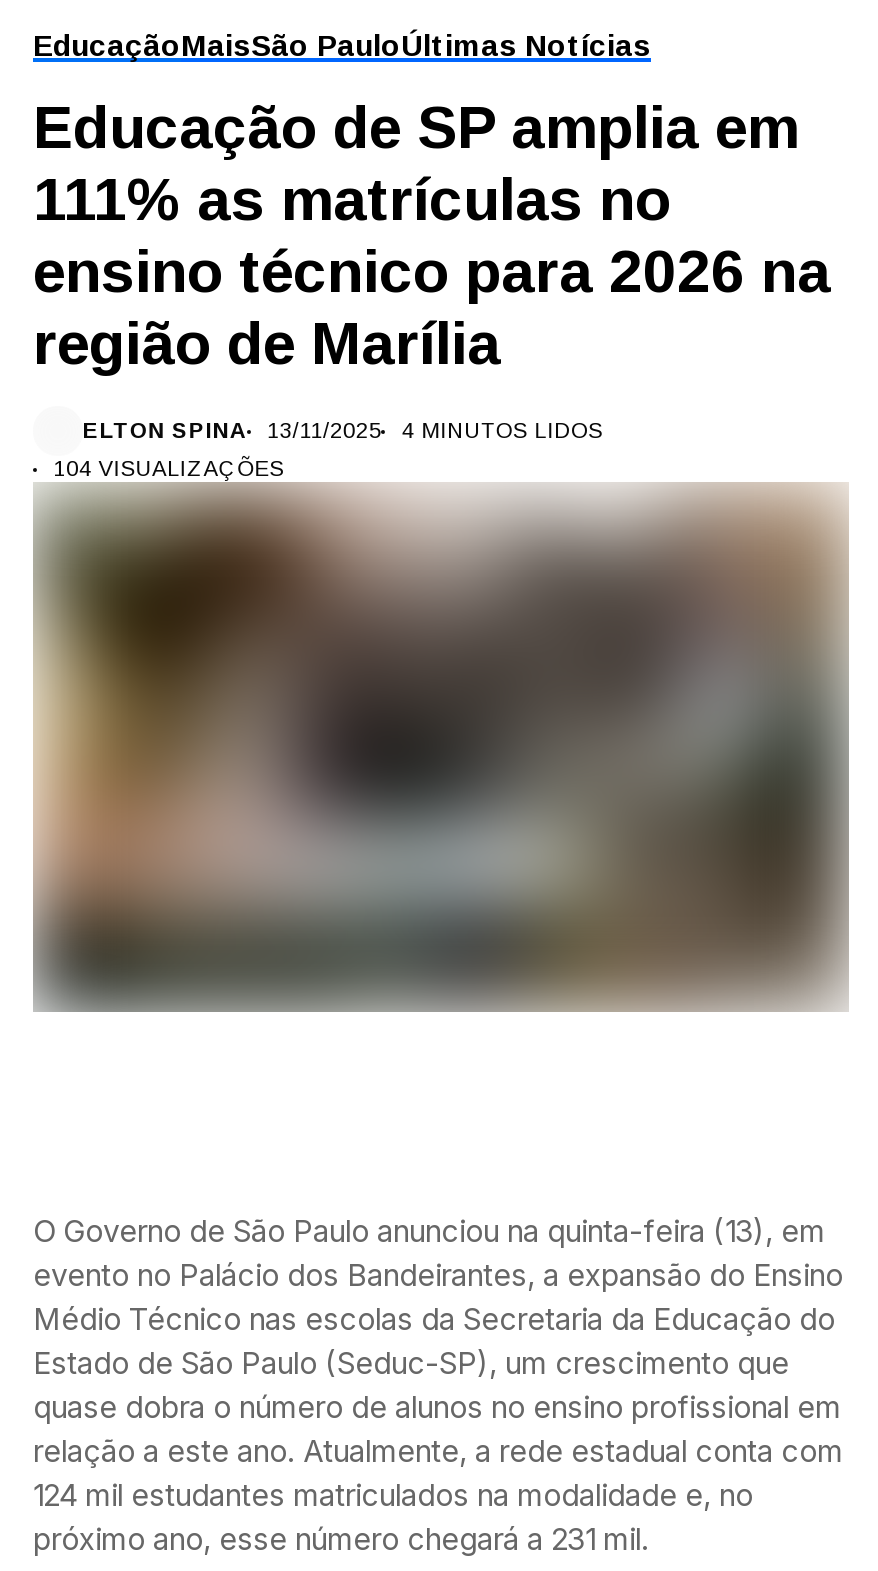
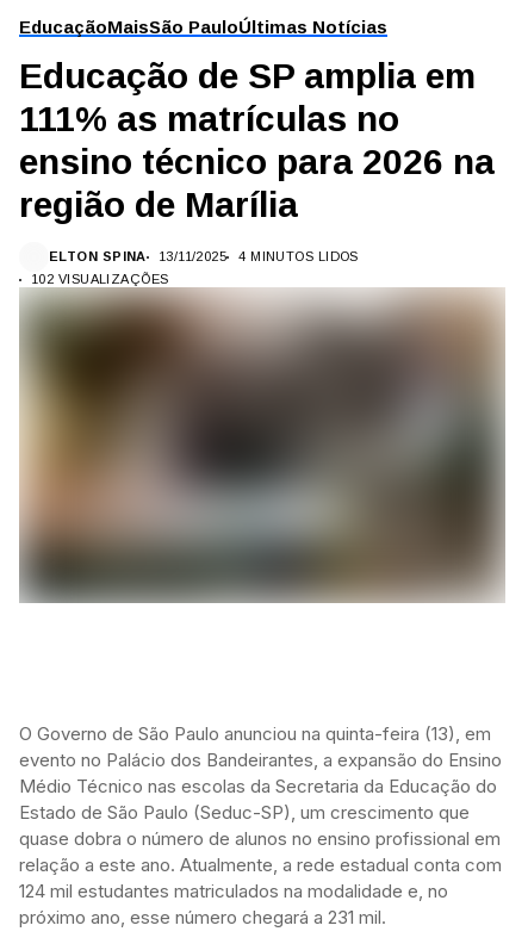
[53,456,284,480] 104 VISUALIZAÇÕES -> [31,272,169,286] 102 VISUALIZAÇÕES

